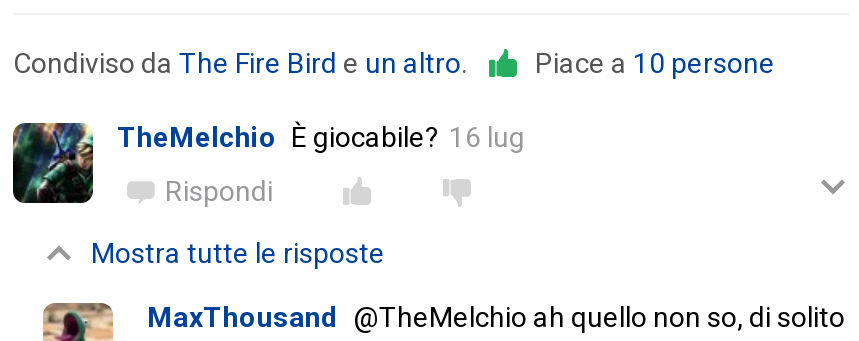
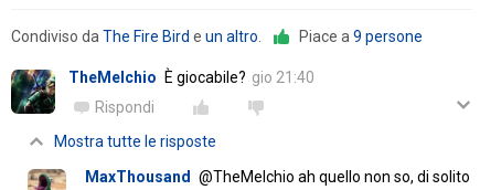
[535,47,775,79] Piace a 10 persone -> [299,28,423,45] Piace a 9 persone
[117,121,525,153] TheMelchio È giocabile? 16 lug -> [68,68,314,86] TheMelchio È giocabile? gio 21:40

